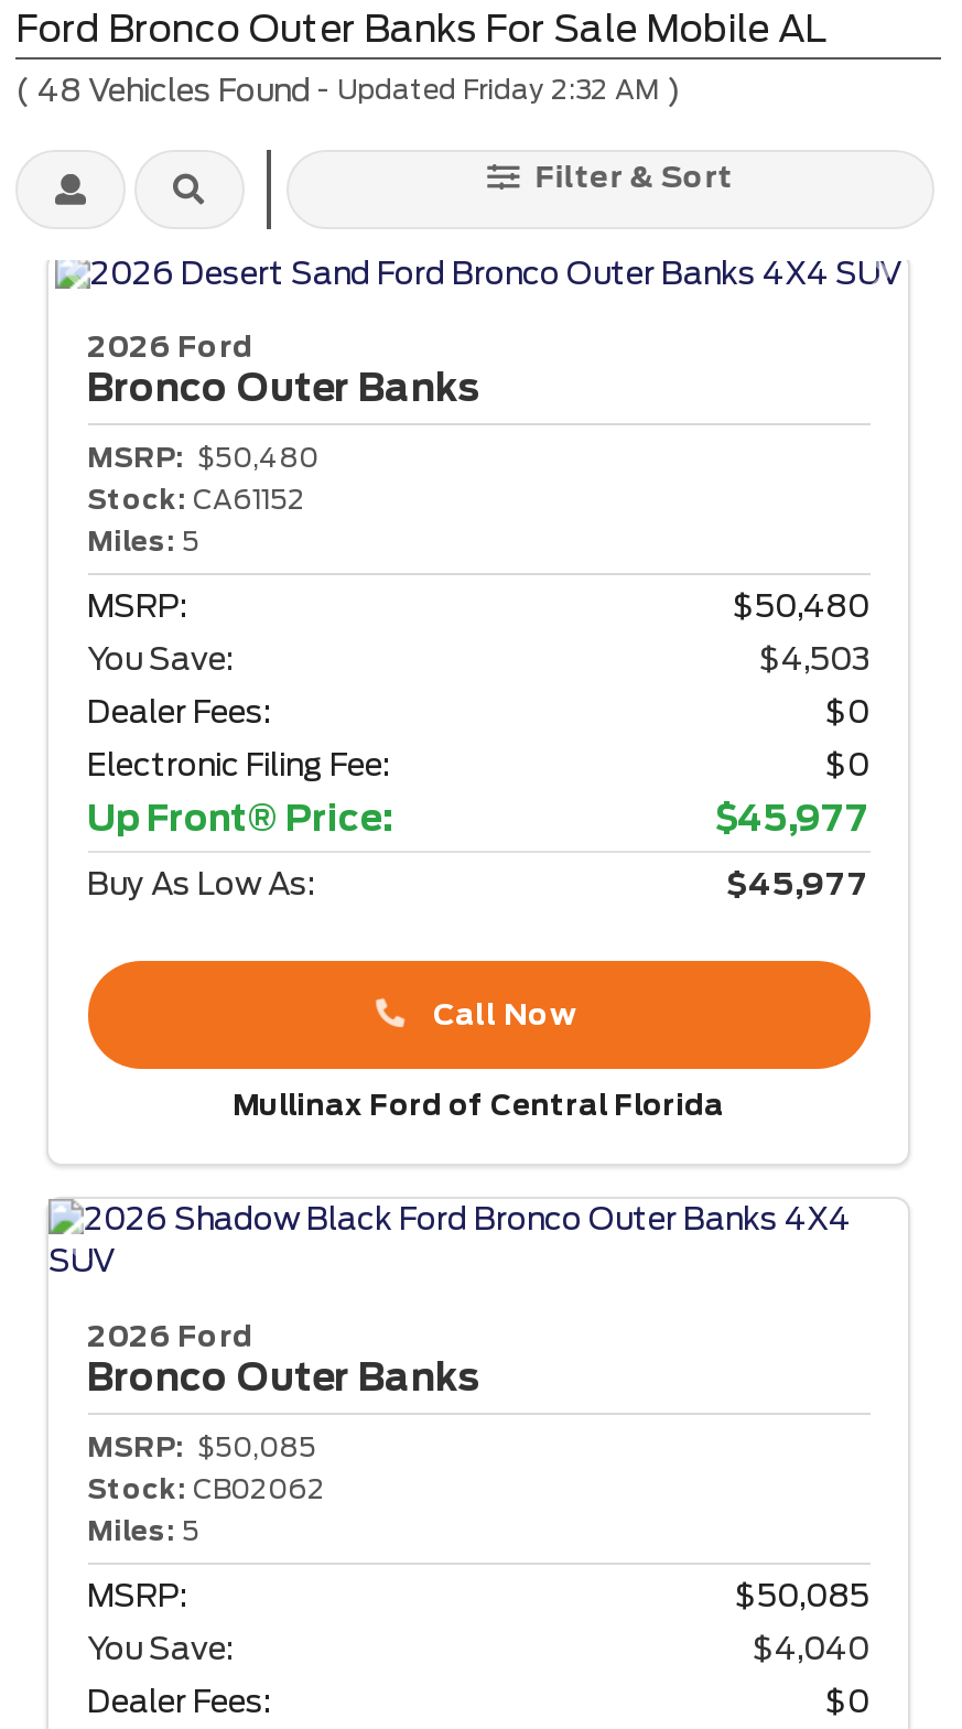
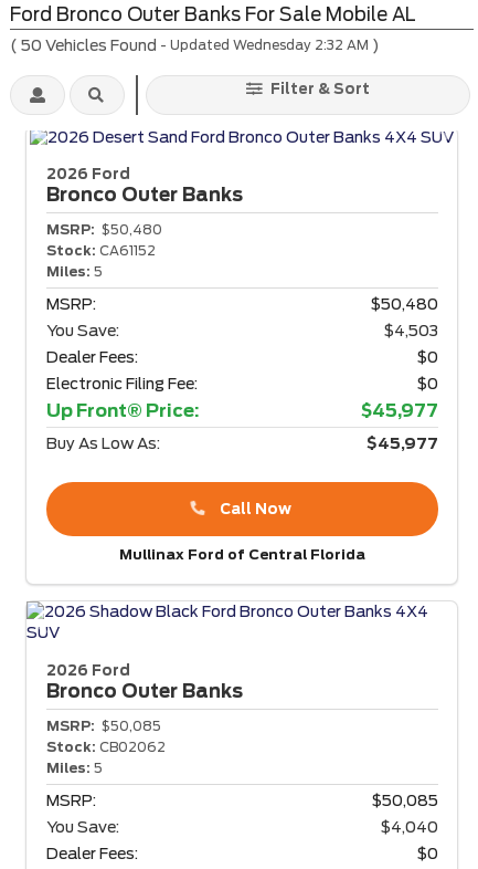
[15,72,681,107] (48 Vehicles Found - Updated Friday 2:32 AM) -> [10,36,380,54] (50 Vehicles Found - Updated Wednesday 2:32 AM)

